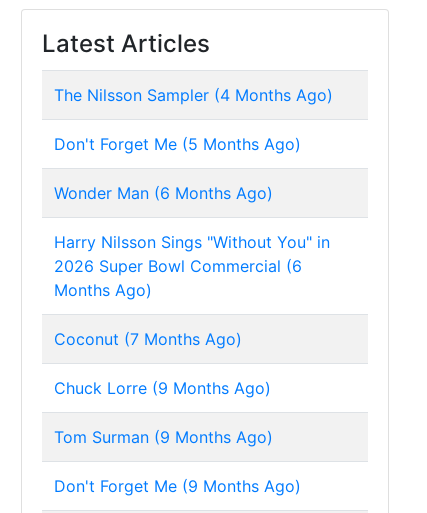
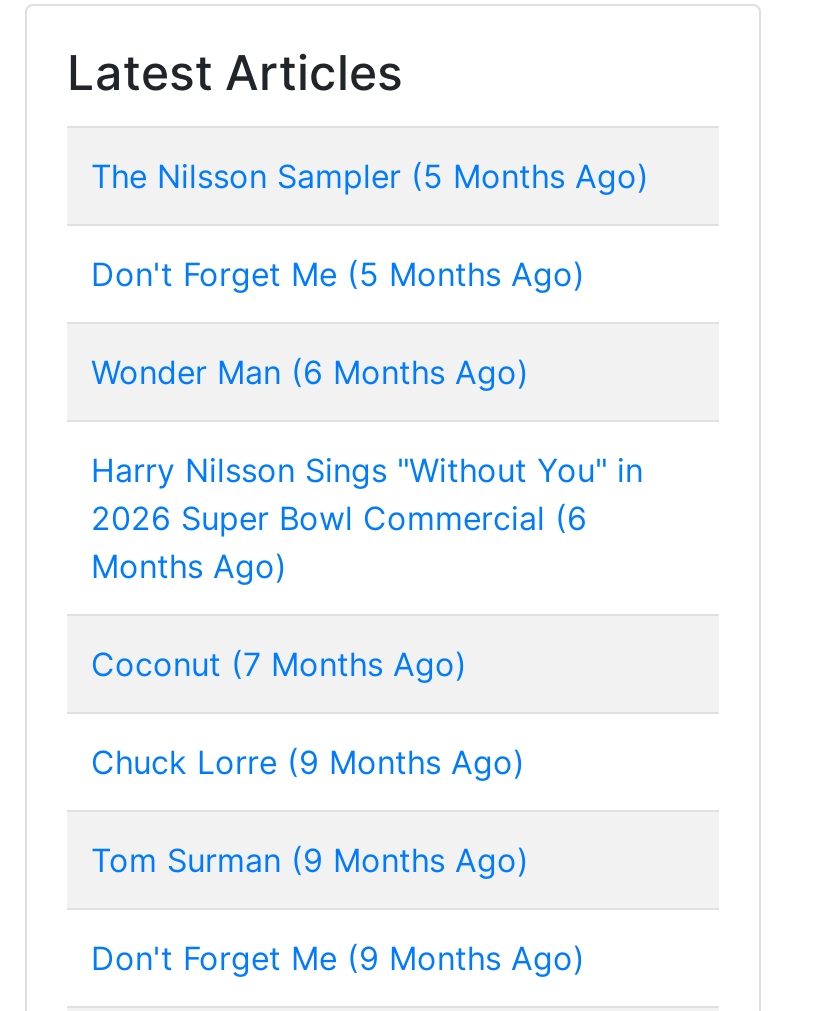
[54,85,333,105] The Nilsson Sampler (4 Months Ago) -> [91,156,649,196] The Nilsson Sampler (5 Months Ago)

